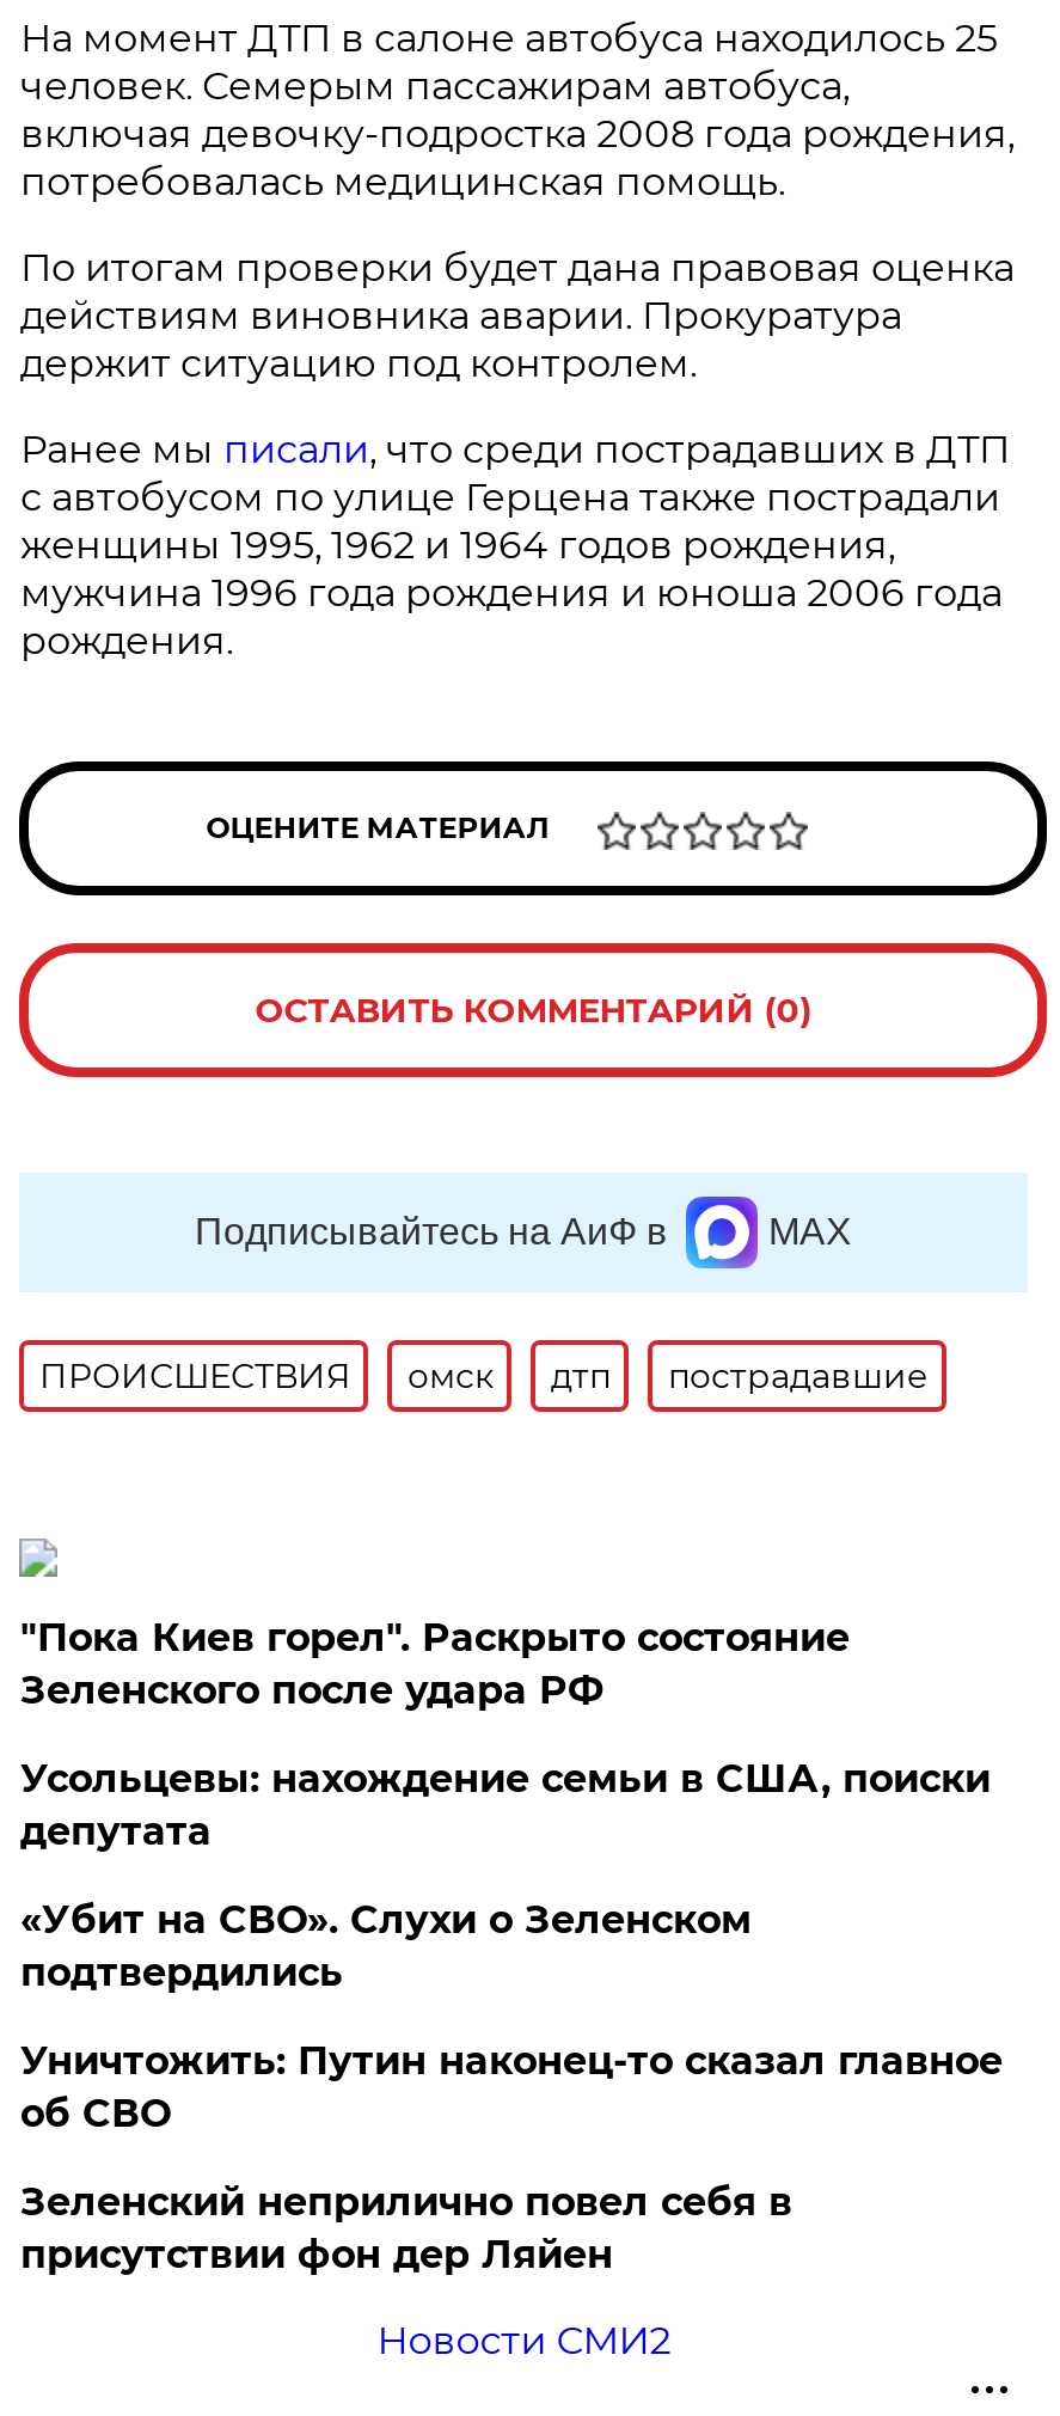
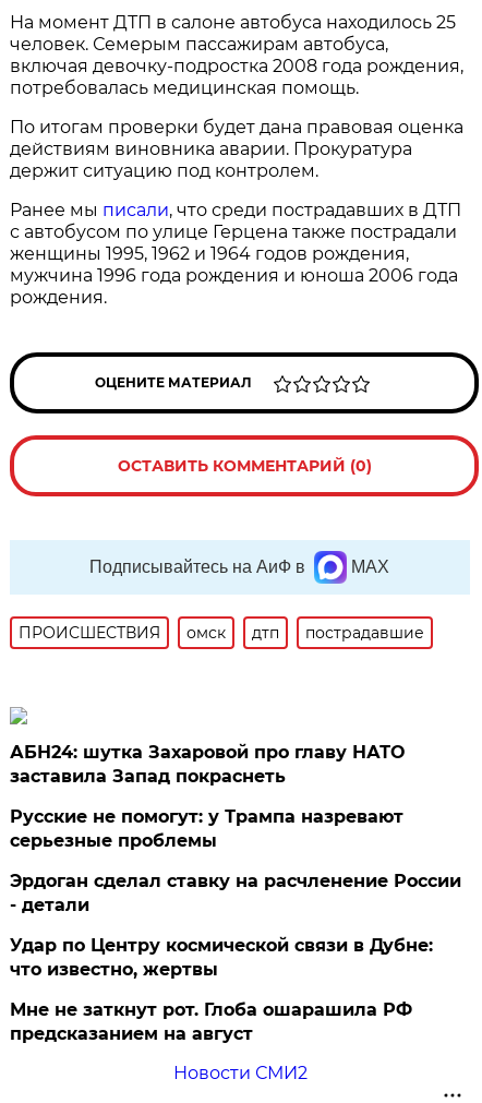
[20,1615,849,1713] "Пока Киев горел". Раскрыто состояние | Зеленского после удара РФ -> [10,742,405,787] АБН24: шутка Захаровой про главу НАТО | заставила Запад покраснеть
[20,1756,990,1854] Усольцевы: нахождение семьи в США, поиски | депутата -> [10,806,404,851] Русские не помогут: у Трампа назревают | серьезные проблемы
[20,1897,751,1995] «Убит на СВО». Слухи о Зеленском | подтвердились -> [10,871,462,915] Эрдоган сделал ставку на расчленение России | - детали
[20,2038,1002,2136] Уничтожить: Путин наконец-то сказал главное | об СВО -> [10,935,433,980] Удар по Центру космической связи в Дубне: | что известно, жертвы
[20,2179,792,2277] Зеленский неприлично повел cебя в | присутствии фон дер Ляйен -> [10,999,413,1044] Мне не заткнут рот. Глоба ошарашила РФ | предсказанием на август

